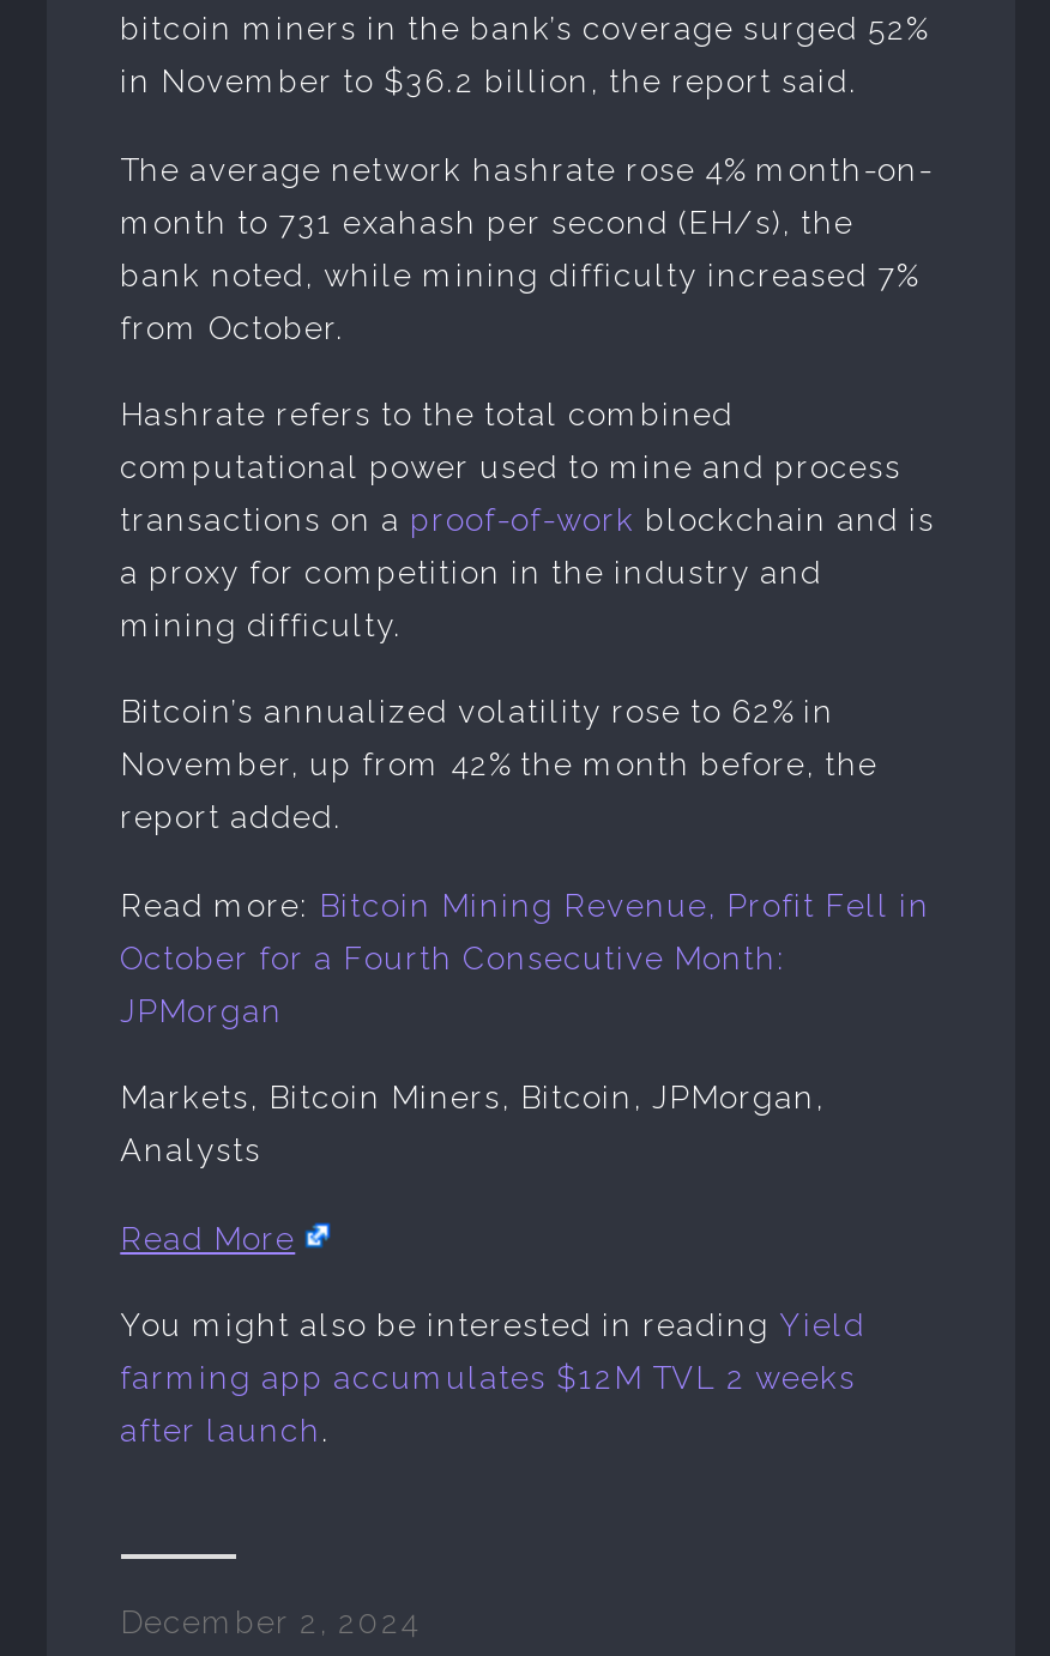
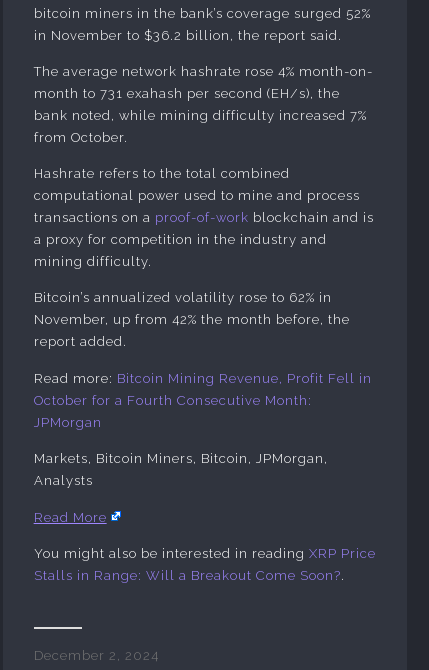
[120,1308,866,1449] You might also be interested in reading Yield | farming app accumulates $12M TVL 2 weeks | after launch. -> [34,546,376,583] You might also be interested in reading XRP Price | Stalls in Range: Will a Breakout Come Soon?.

